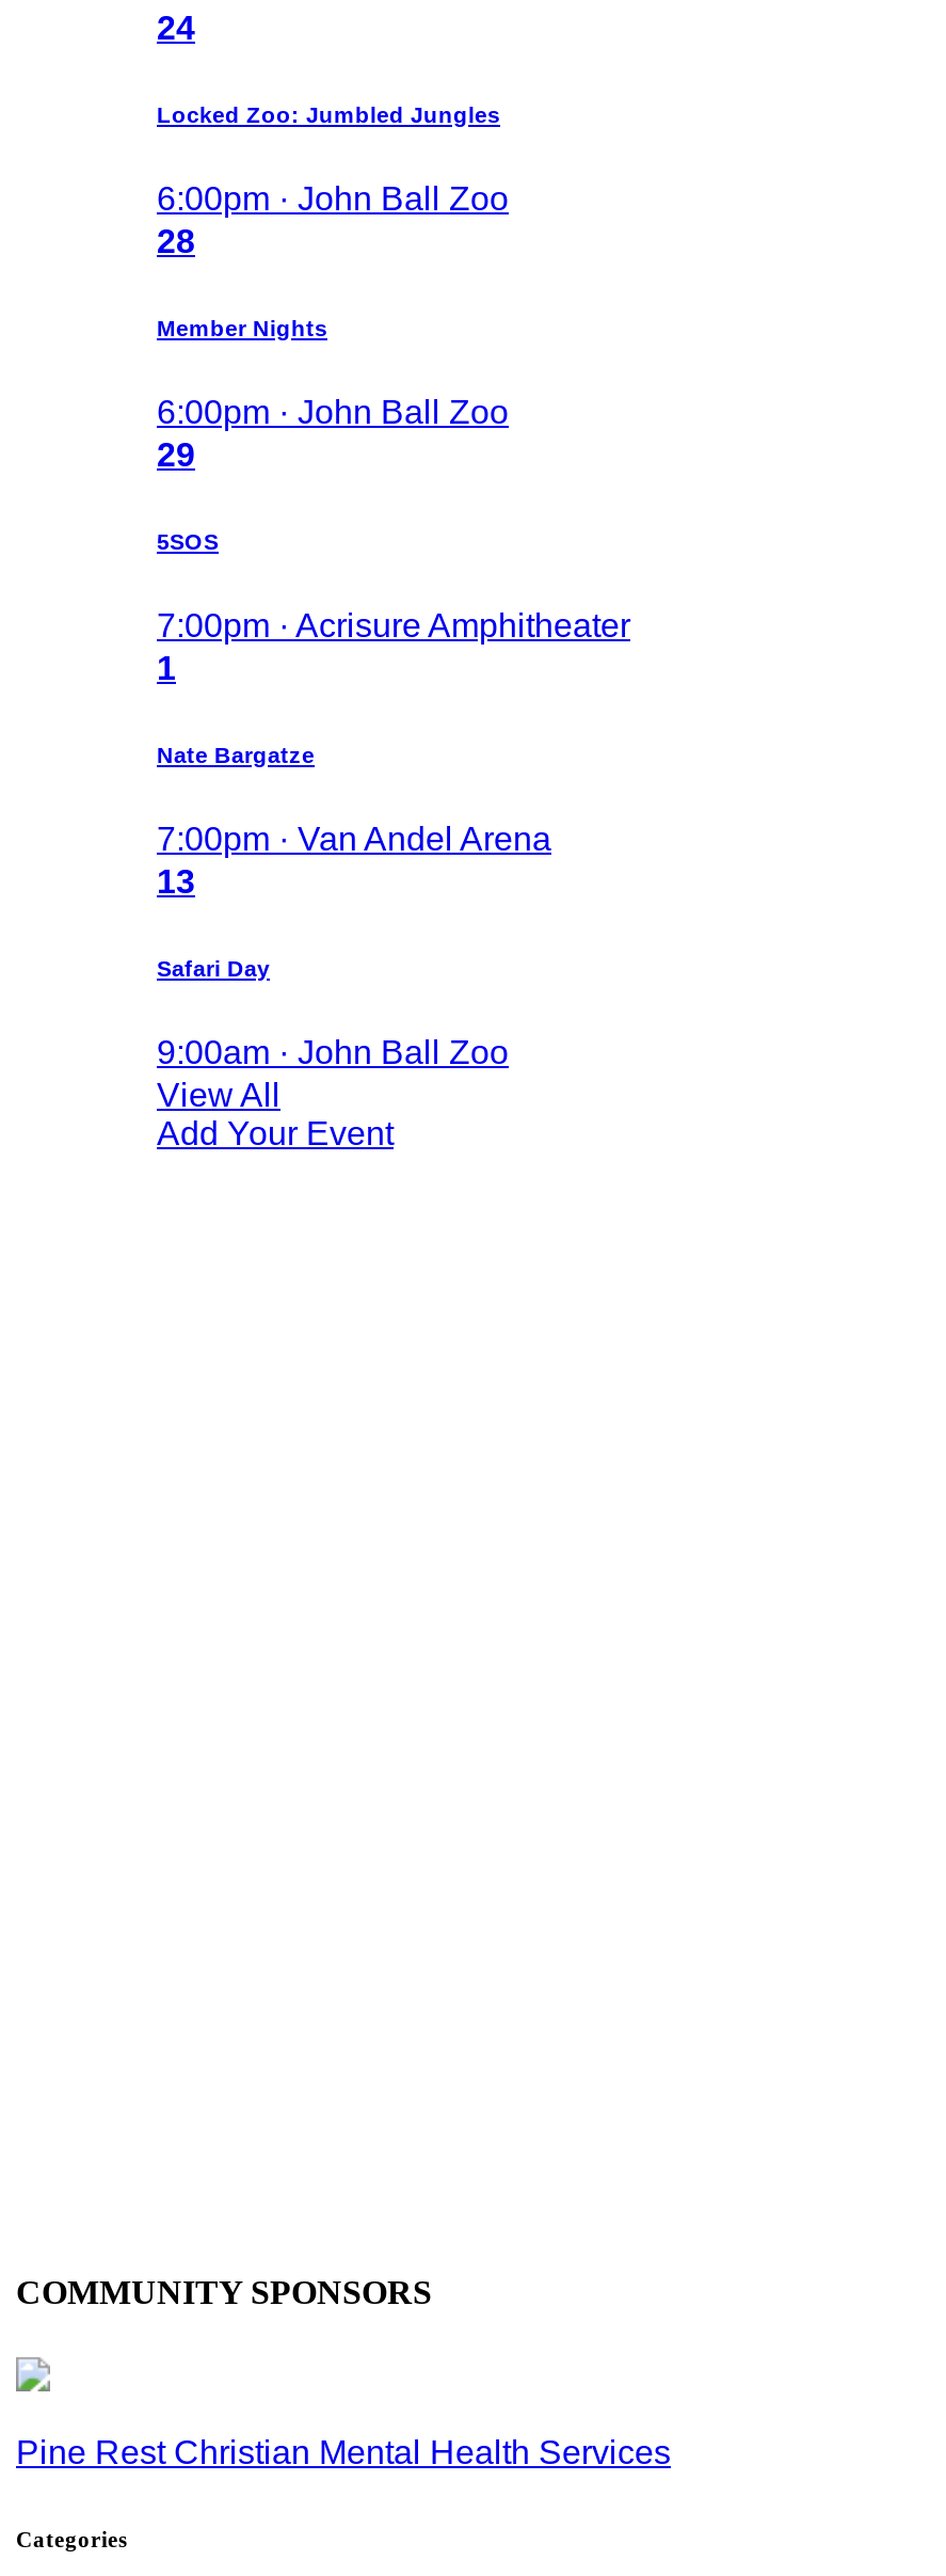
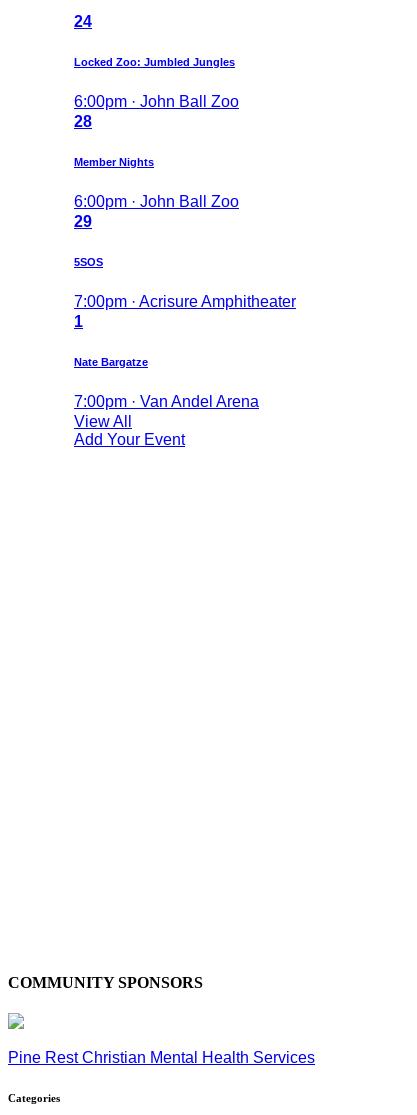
[157,863,509,1070] 13 | Safari Day | 9:00am · John Ball Zoo -> none

